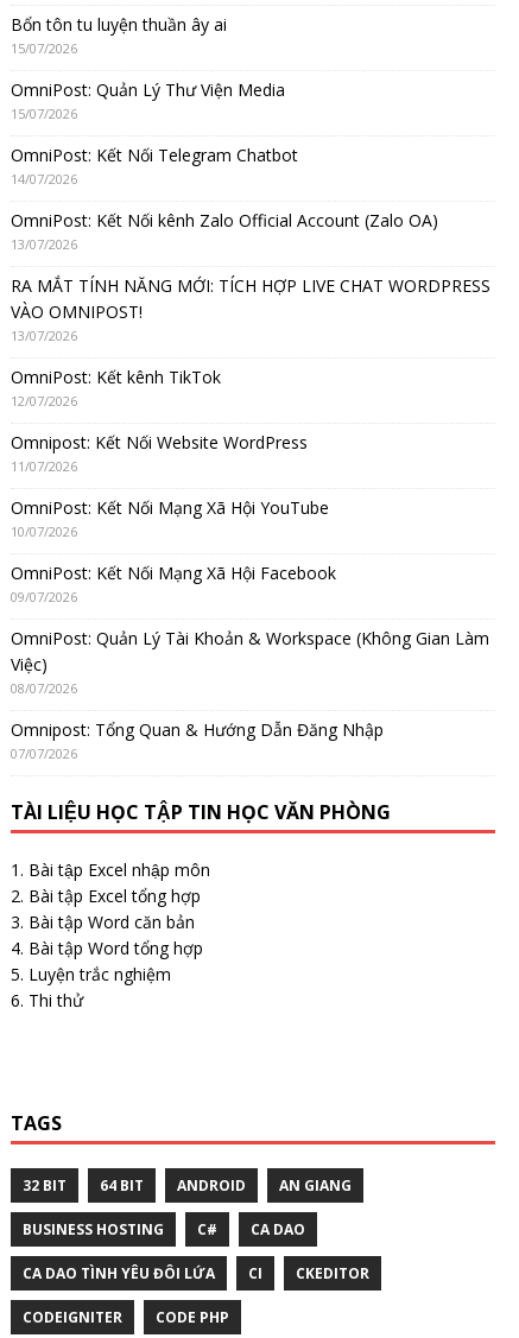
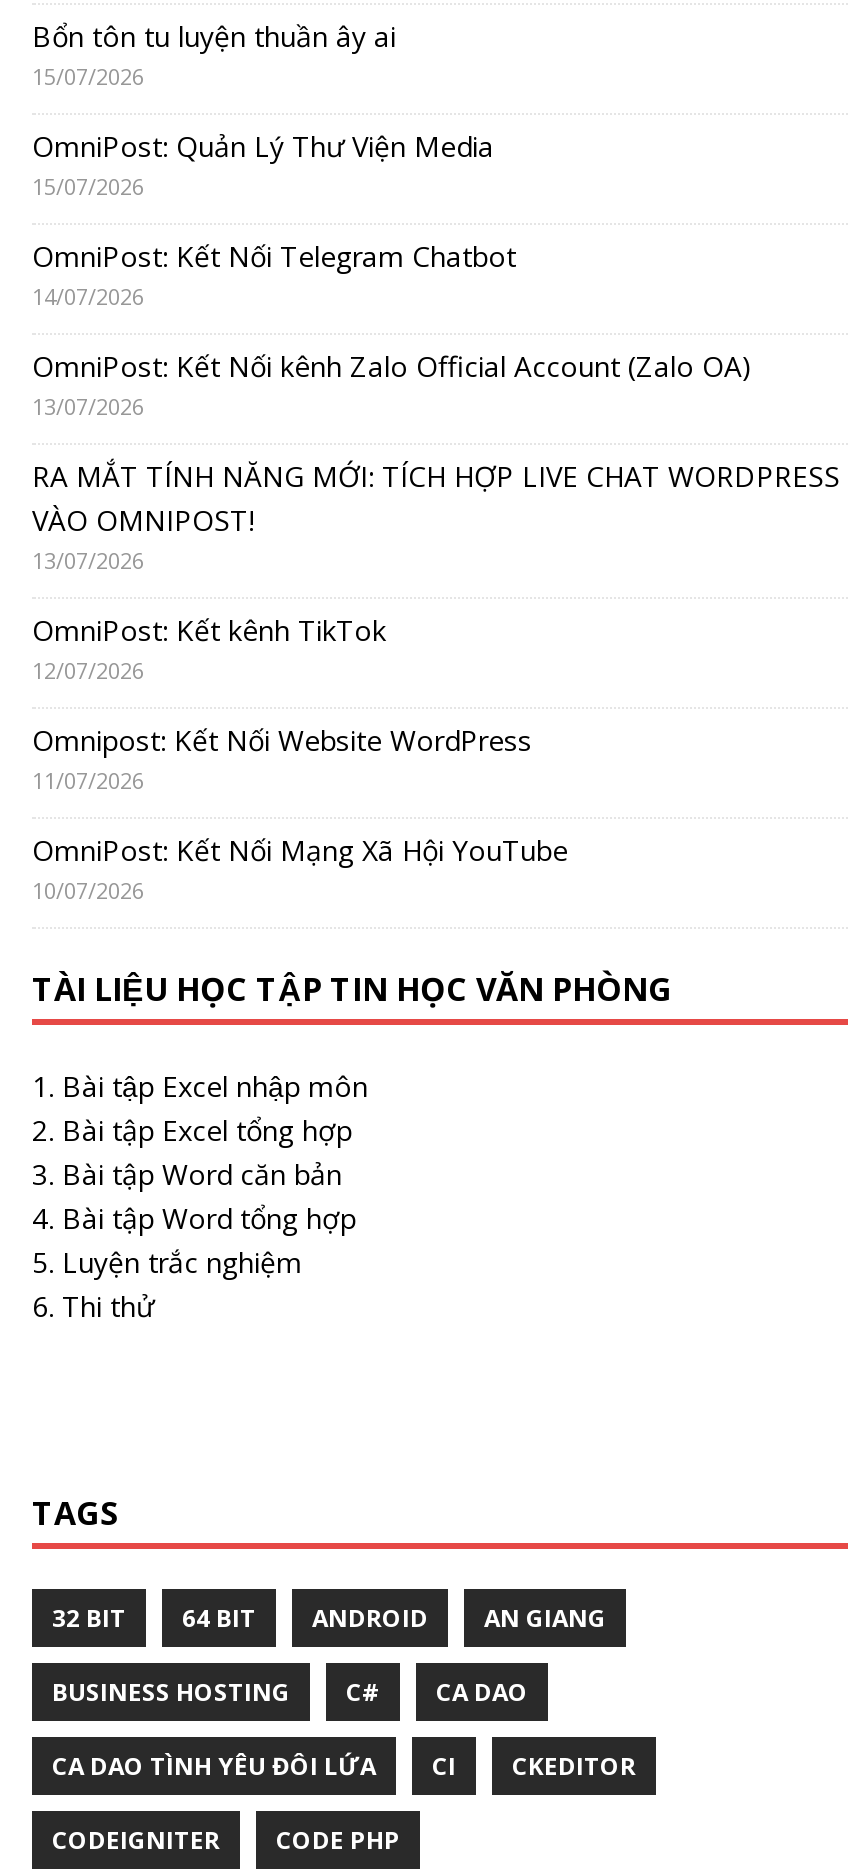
[11,561,489,762] OmniPost: Kết Nối Mạng Xã Hội Facebook | 09/07/2026 | OmniPost: Quản Lý Tài Khoản & Workspace (Không Gian Làm | Việc) | 08/07/2026 | Omnipost: Tổng Quan & Hướng Dẫn Đăng Nhập | 07/07/2026 -> none

